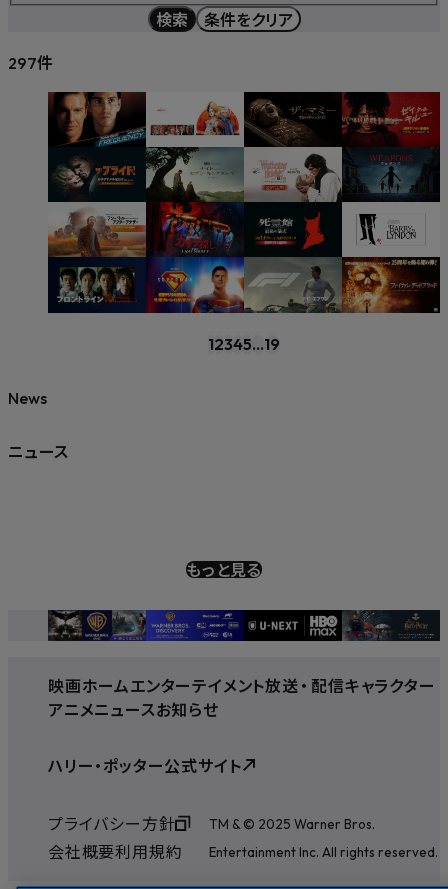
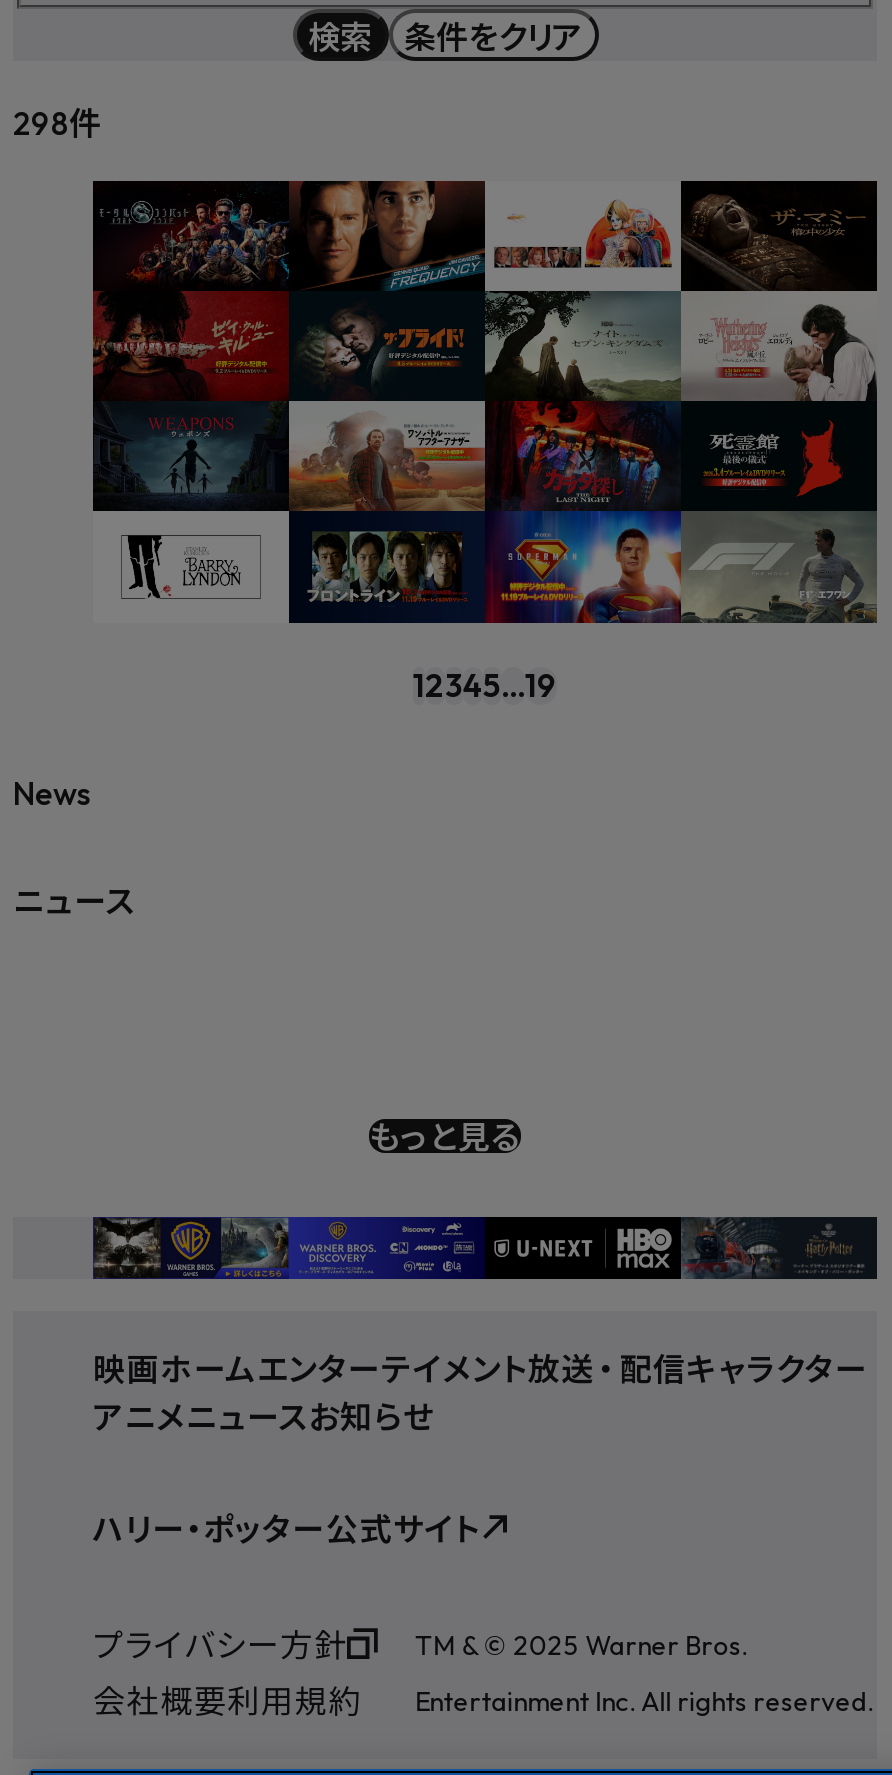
[8,50,54,74] 297件 -> [13,97,103,145] 298件
[47,91,441,314] [image] -> [91,179,879,625] [image]

